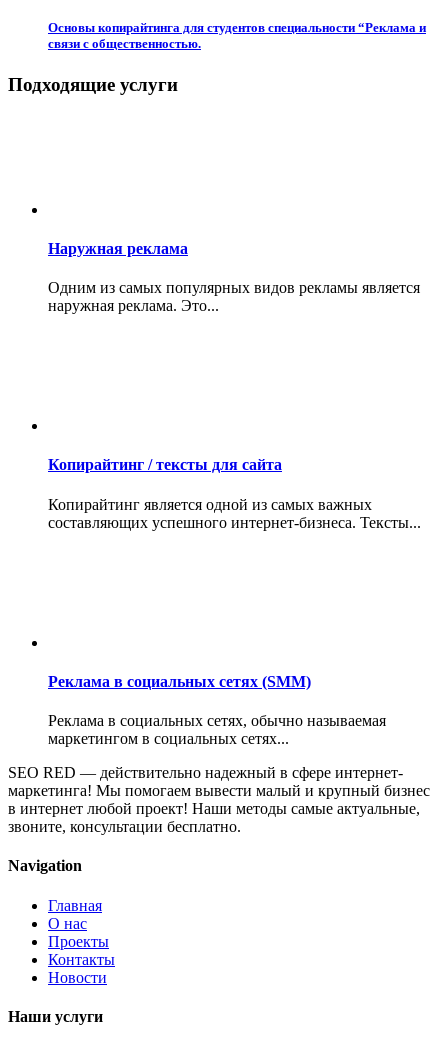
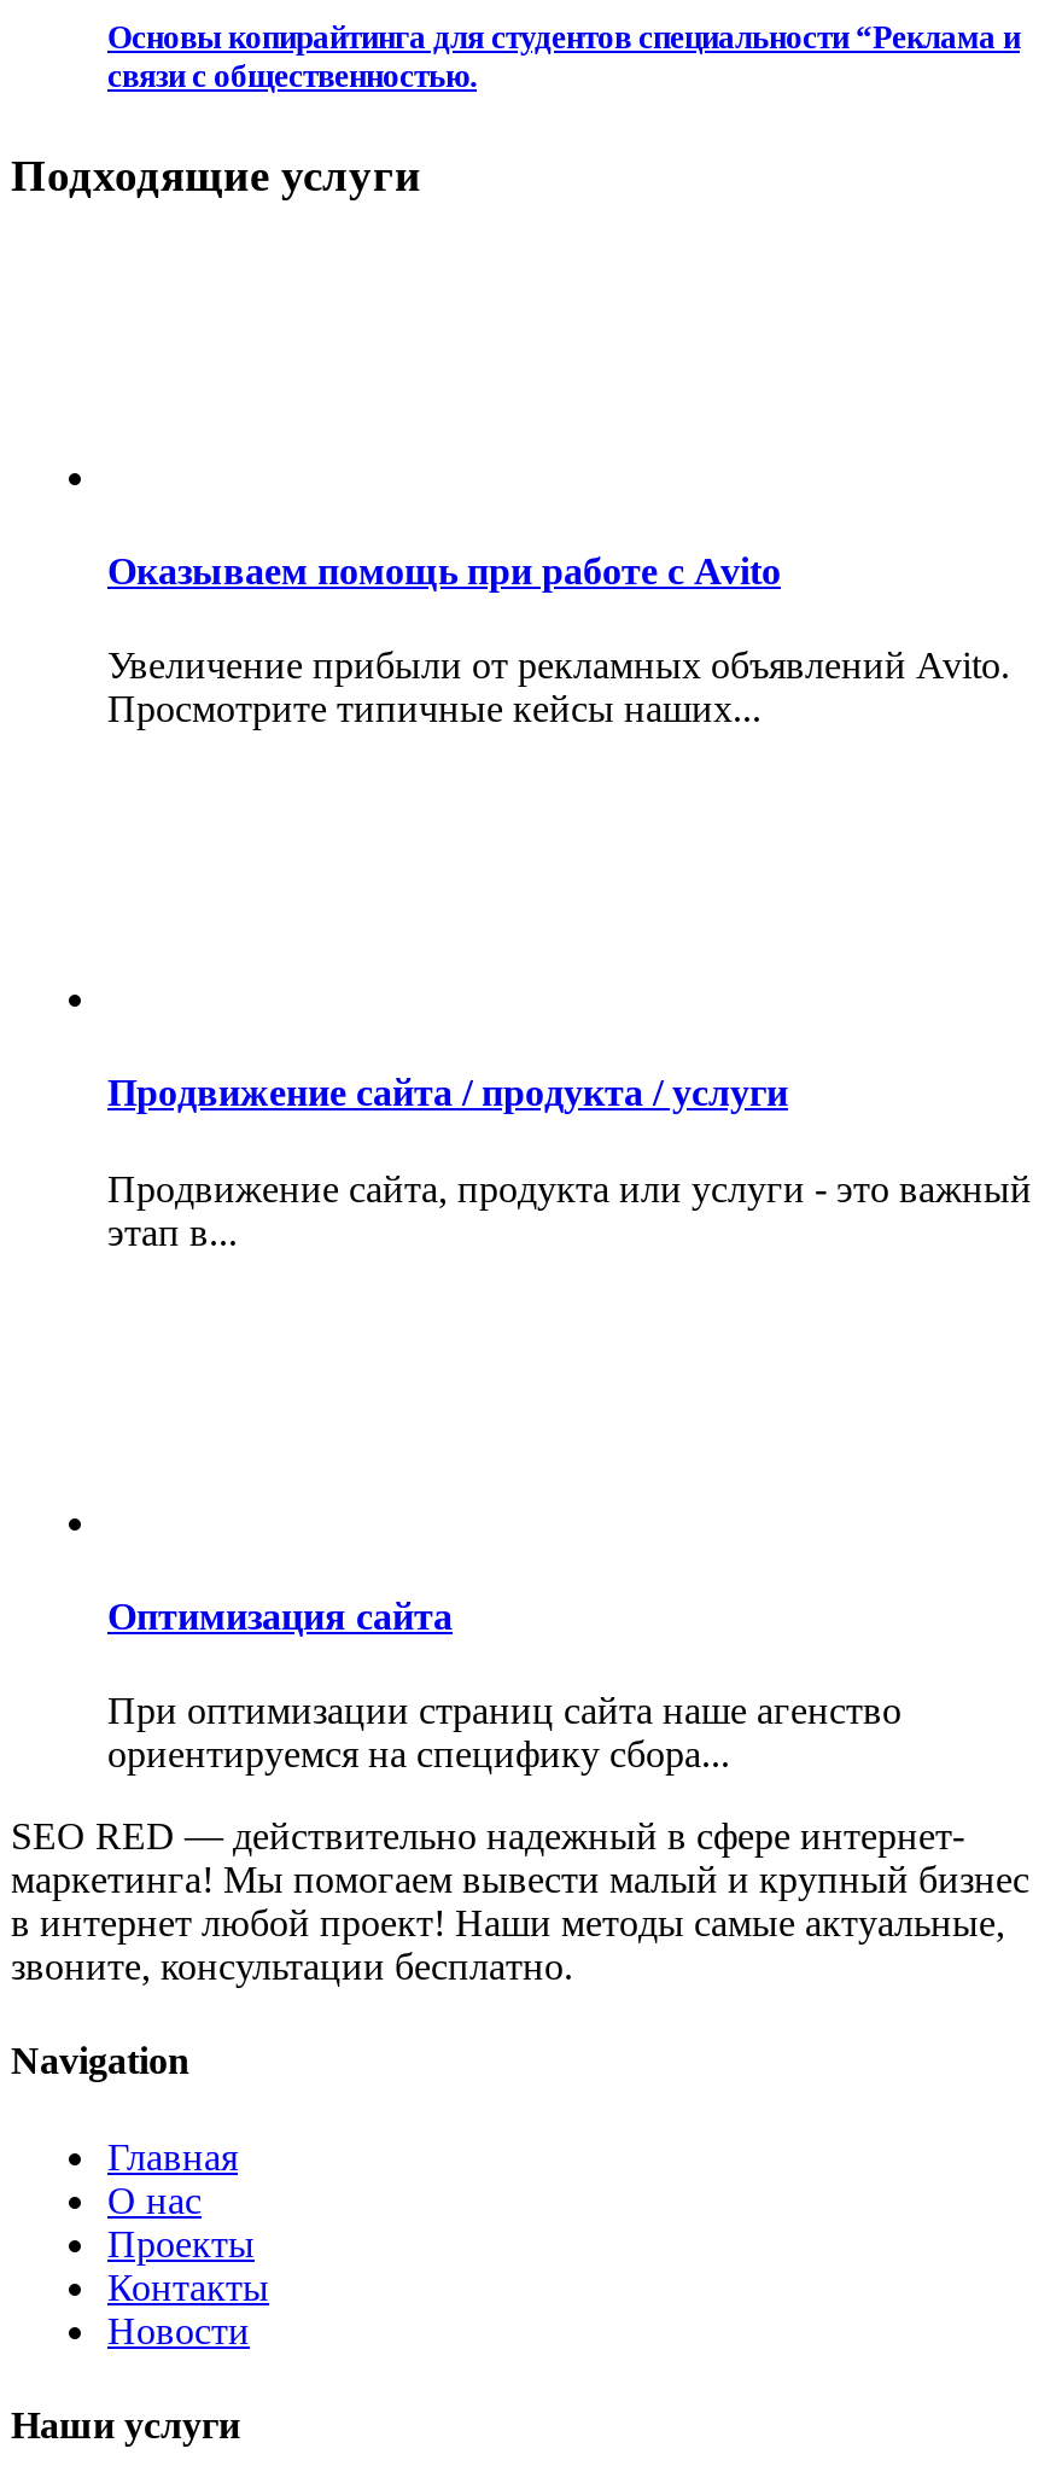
[48,240,188,257] Наружная реклама -> [107,550,781,591] Оказываем помощь при работе с Avito
[48,279,420,314] Одним из самых популярных видов рекламы является | наружная реклама. Это... -> [107,645,1010,729] Увеличение прибыли от рекламных объявлений Avito. | Просмотрите типичные кейсы наших...
[48,456,282,473] Копирайтинг / тексты для сайта -> [107,1073,788,1114] Продвижение сайта / продукта / услуги
[48,496,421,531] Копирайтинг является одной из самых важных | составляющих успешного интернет-бизнеса. Тексты... -> [107,1167,1032,1252] Продвижение сайта, продукта или услуги - это важный | этап в...
[48,673,311,690] Реклама в социальных сетях (SMM) -> [107,1595,453,1637] Оптимизация сайта
[48,712,386,747] Реклама в социальных сетях, обычно называемая | маркетингом в социальных сетях... -> [107,1690,901,1775] При оптимизации страниц сайта наше агенство | ориентируемся на специфику сбора...

